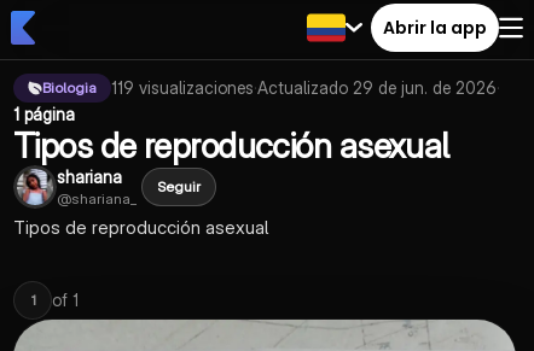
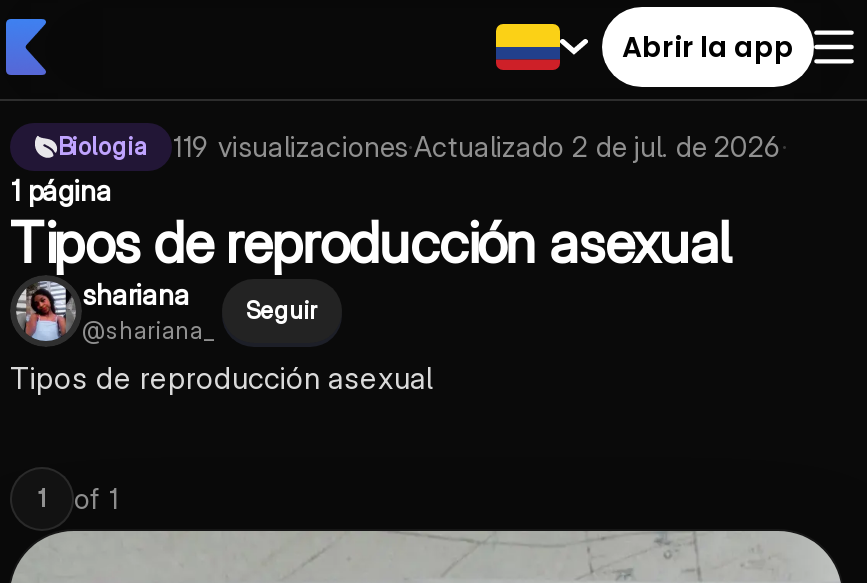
[111,77,500,98] 119 visualizaciones·Actualizado 29 de jun. de 2026 · -> [172,129,788,163] 119 visualizaciones·Actualizado 2 de jul. de 2026 ·

